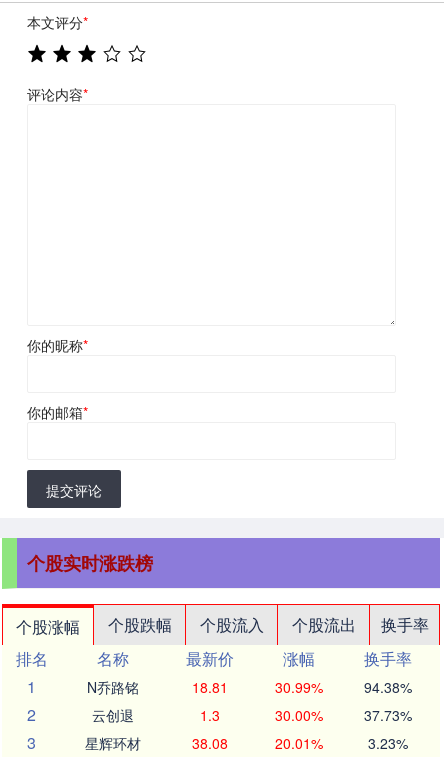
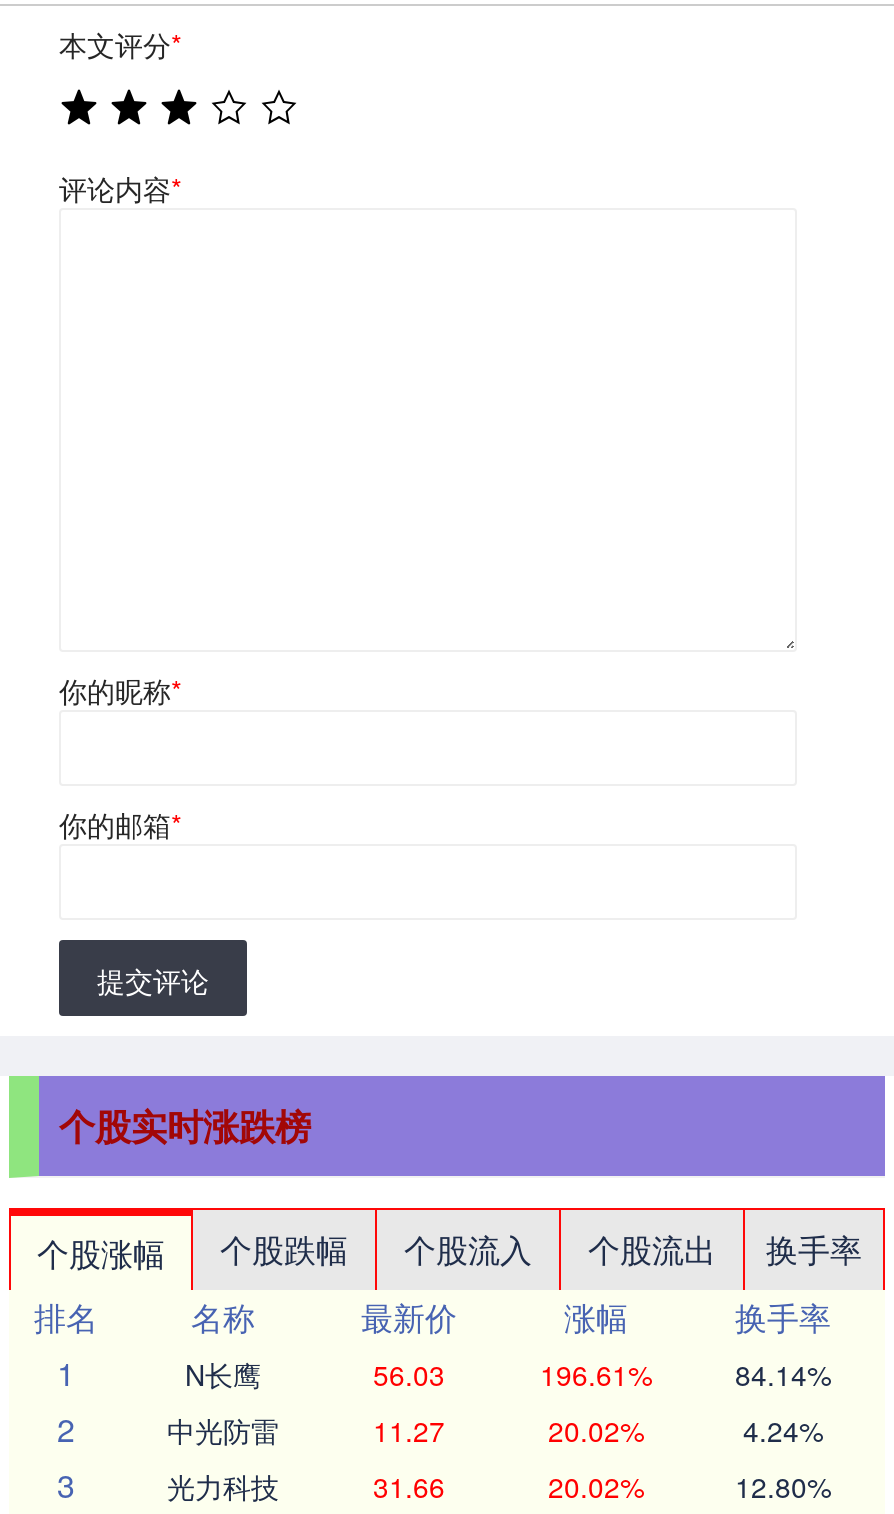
[87,677,411,697] N乔路铭 | 18.81 | 30.99% | 94.38% -> [185,1353,831,1393] N长鹰 | 56.03 | 196.61% | 84.14%
[92,705,411,725] 云创退 | 1.3 | 30.00% | 37.73% -> [167,1409,823,1449] 中光防雷 | 11.27 | 20.02% | 4.24%
[85,733,407,753] 星辉环材 | 38.08 | 20.01% | 3.23% -> [167,1465,831,1505] 光力科技 | 31.66 | 20.02% | 12.80%

